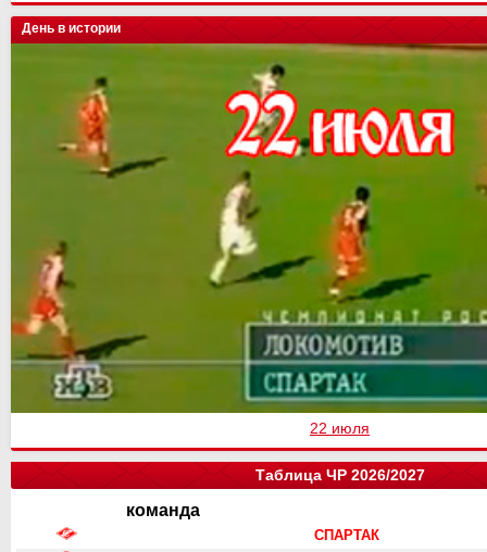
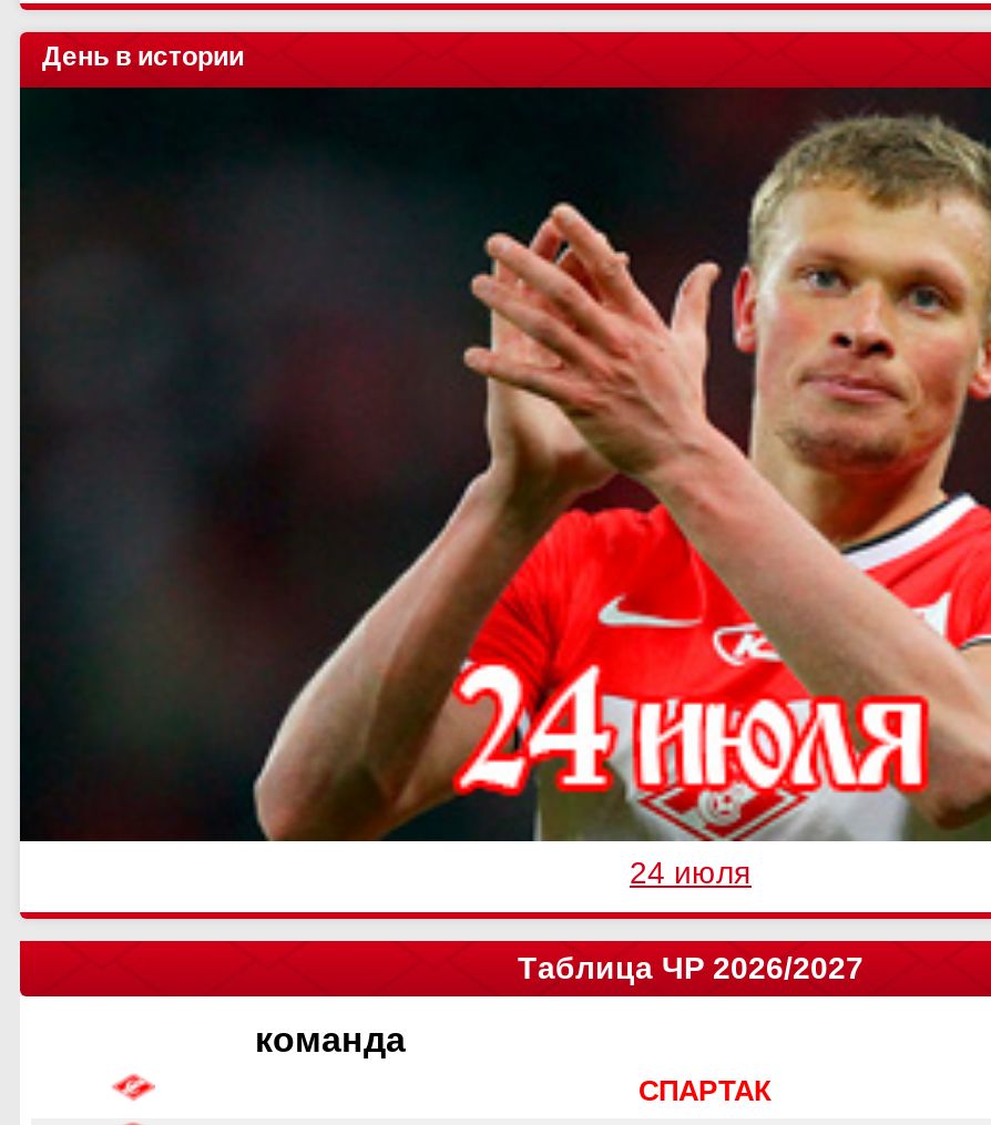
[10,42,484,437] [image] | 22 июля -> [18,85,984,891] [image] | 24 июля

